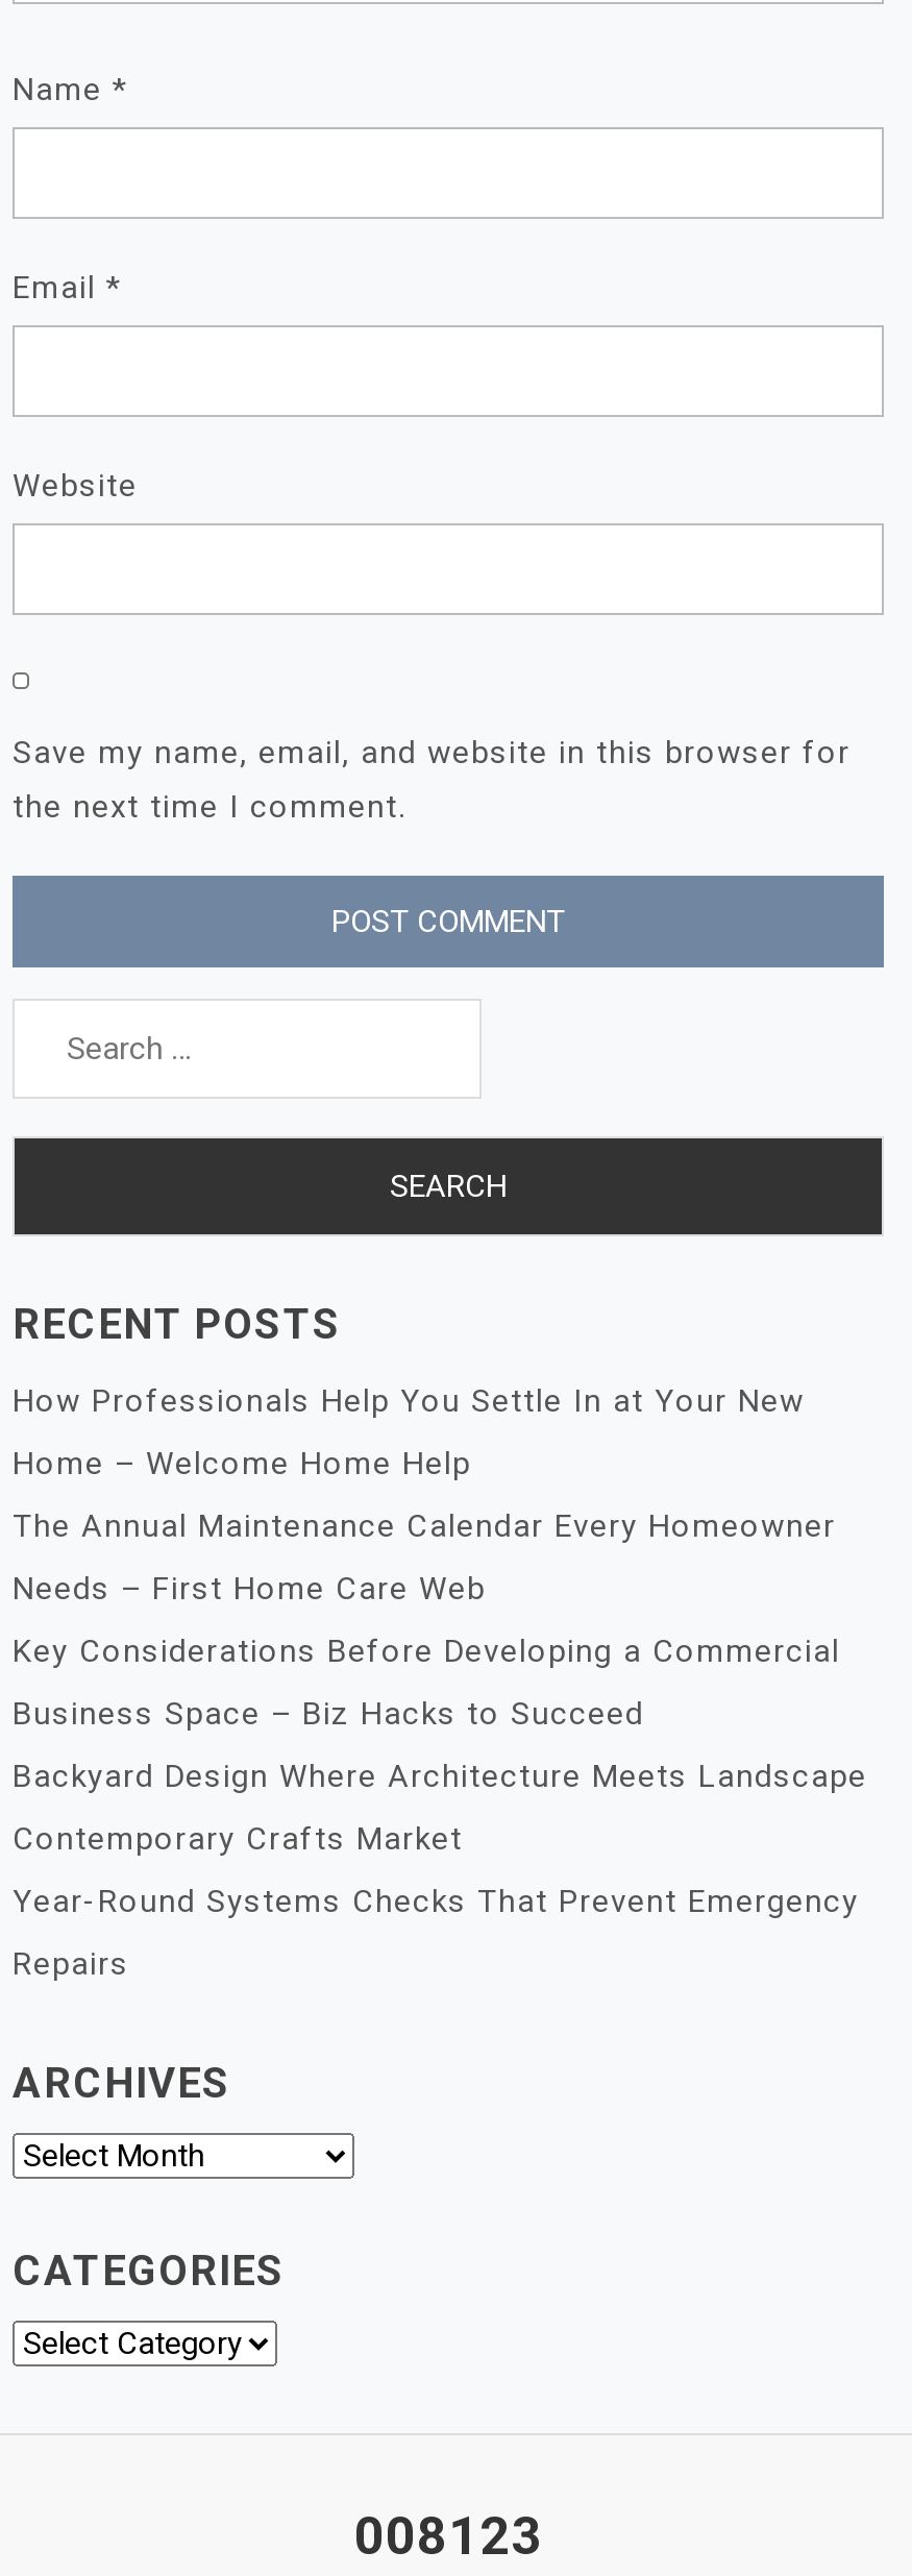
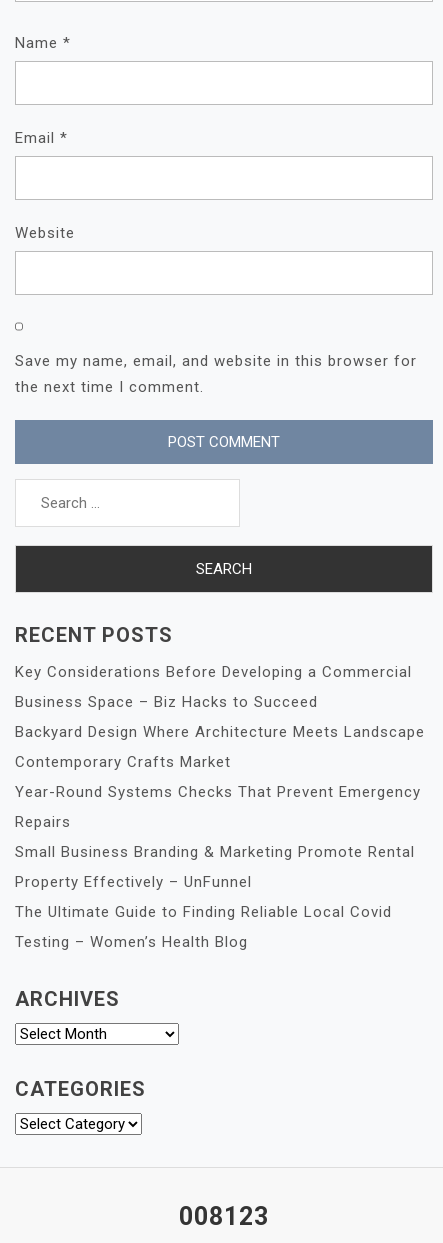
[13,1383,836,1608] How Professionals Help You Settle In at Your New | Home – Welcome Home Help | The Annual Maintenance Calendar Every Homeowner | Needs – First Home Care Web -> none
moved [13,1633,867,1984] -> [15,663,425,831]: Key Considerations Before Developing a Commercial | Business Space – Biz Hacks to Succeed | Backyard Design Where Architecture Meets Landscape | Contemporary Crafts Market | Year-Round Systems Checks That Prevent Emergency | Repairs
none -> [15,843,415,951] Small Business Branding & Marketing Promote Rental | Property Effectively – UnFunnel | The Ultimate Guide to Finding Reliable Local Covid | Testing – Women’s Health Blog

